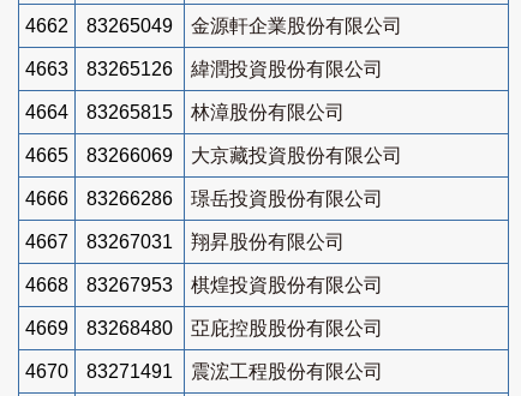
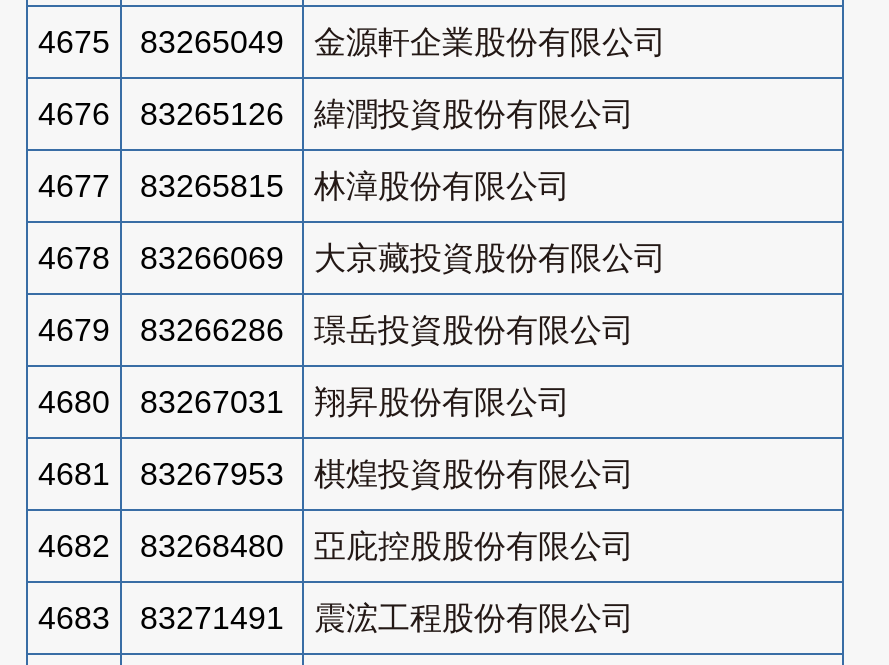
[25,15,402,36] 4662 83265049 金源軒企業股份有限公司 -> [38,25,666,59] 4675 83265049 金源軒企業股份有限公司
[25,59,383,79] 4663 83265126 緯潤投資股份有限公司 -> [38,97,634,131] 4676 83265126 緯潤投資股份有限公司
[25,102,345,122] 4664 83265815 林漳股份有限公司 -> [38,169,570,203] 4677 83265815 林漳股份有限公司
[25,145,402,165] 4665 83266069 大京藏投資股份有限公司 -> [38,241,666,275] 4678 83266069 大京藏投資股份有限公司
[25,188,383,209] 4666 83266286 璟岳投資股份有限公司 -> [38,313,634,347] 4679 83266286 璟岳投資股份有限公司
[25,231,345,252] 4667 83267031 翔昇股份有限公司 -> [38,385,570,419] 4680 83267031 翔昇股份有限公司
[25,275,383,295] 4668 83267953 棋煌投資股份有限公司 -> [38,457,634,491] 4681 83267953 棋煌投資股份有限公司
[25,318,383,338] 4669 83268480 亞庇控股股份有限公司 -> [38,529,634,563] 4682 83268480 亞庇控股股份有限公司
[25,361,383,381] 4670 83271491 震浤工程股份有限公司 -> [38,601,634,635] 4683 83271491 震浤工程股份有限公司

